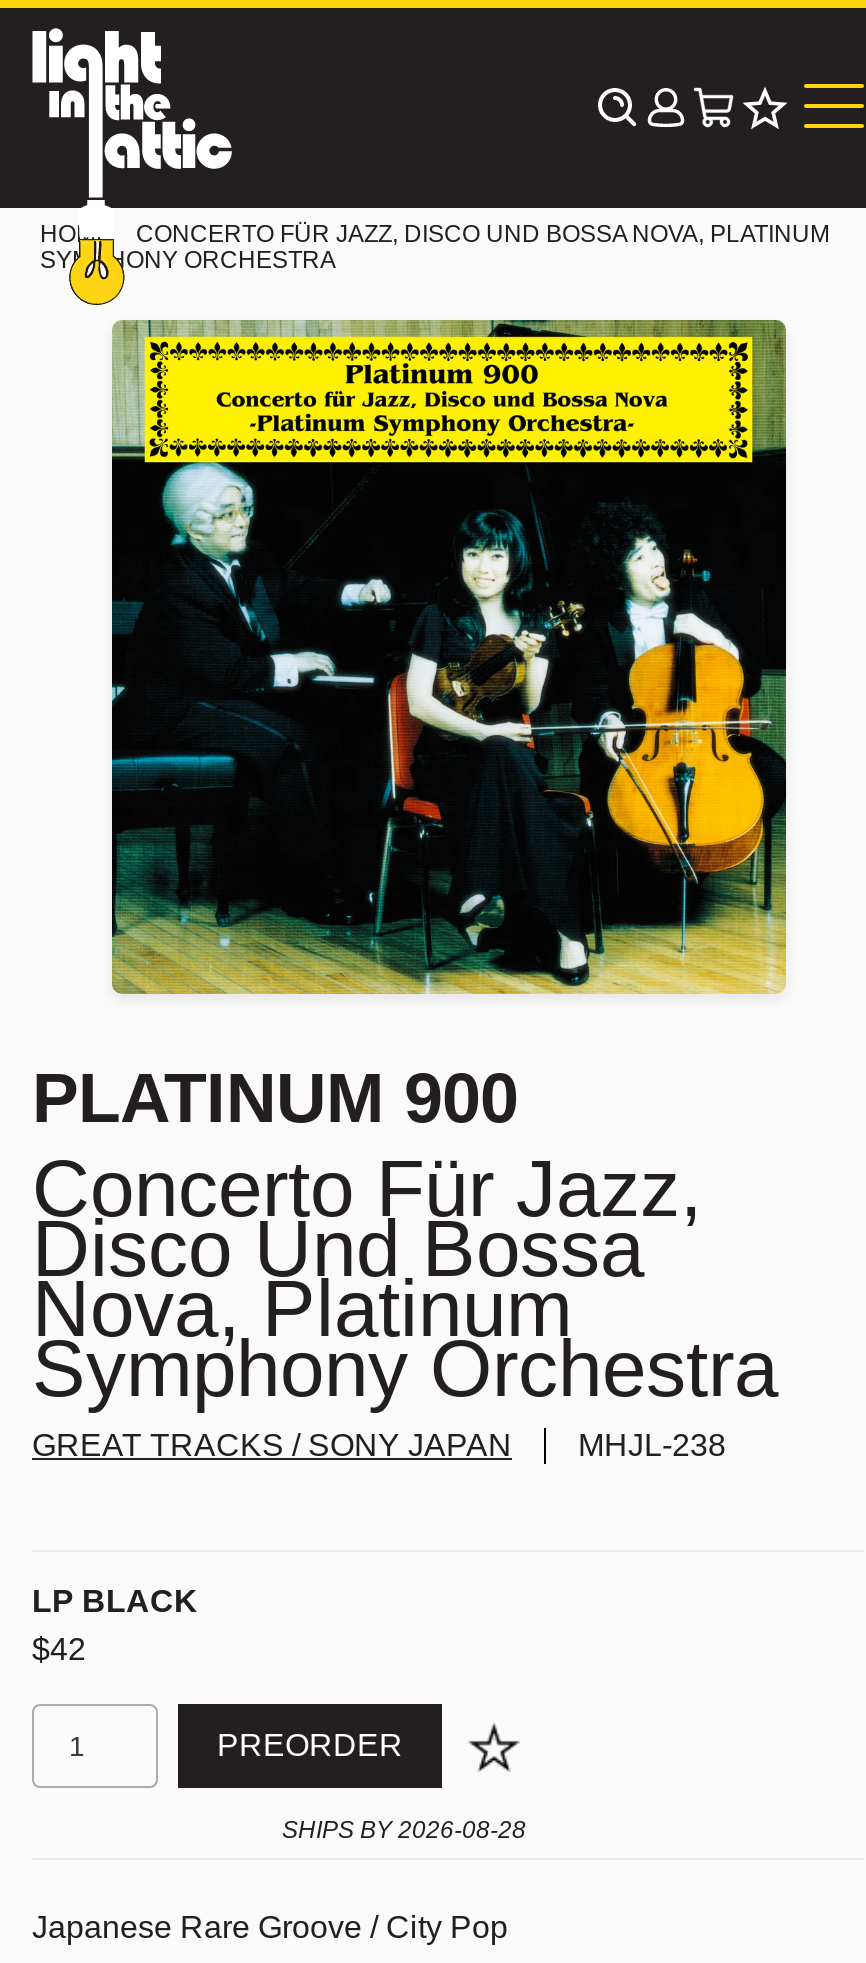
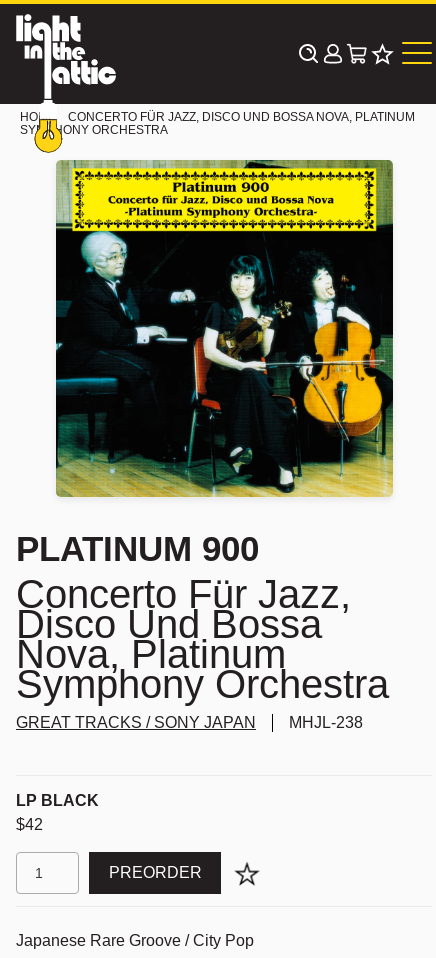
[282,1816,526,1844] SHIPS BY 2026-08-28 -> none

